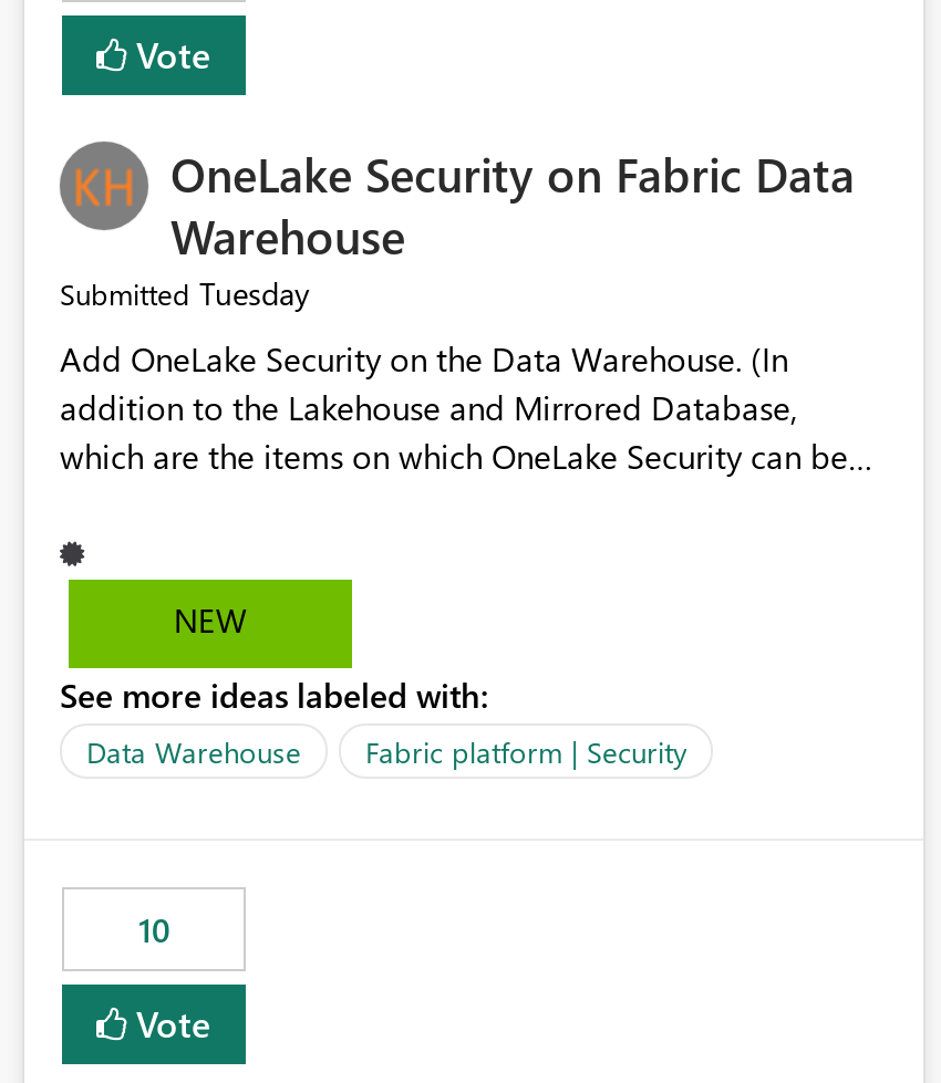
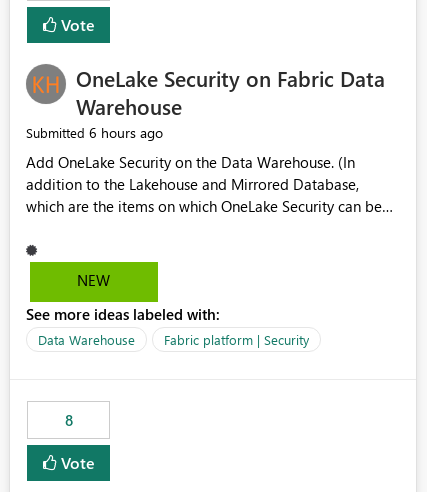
[60,273,310,315] Submitted Tuesday -> [26,123,163,142] Submitted 6 hours ago
[138,908,169,952] 10 -> [64,410,72,430] 8

